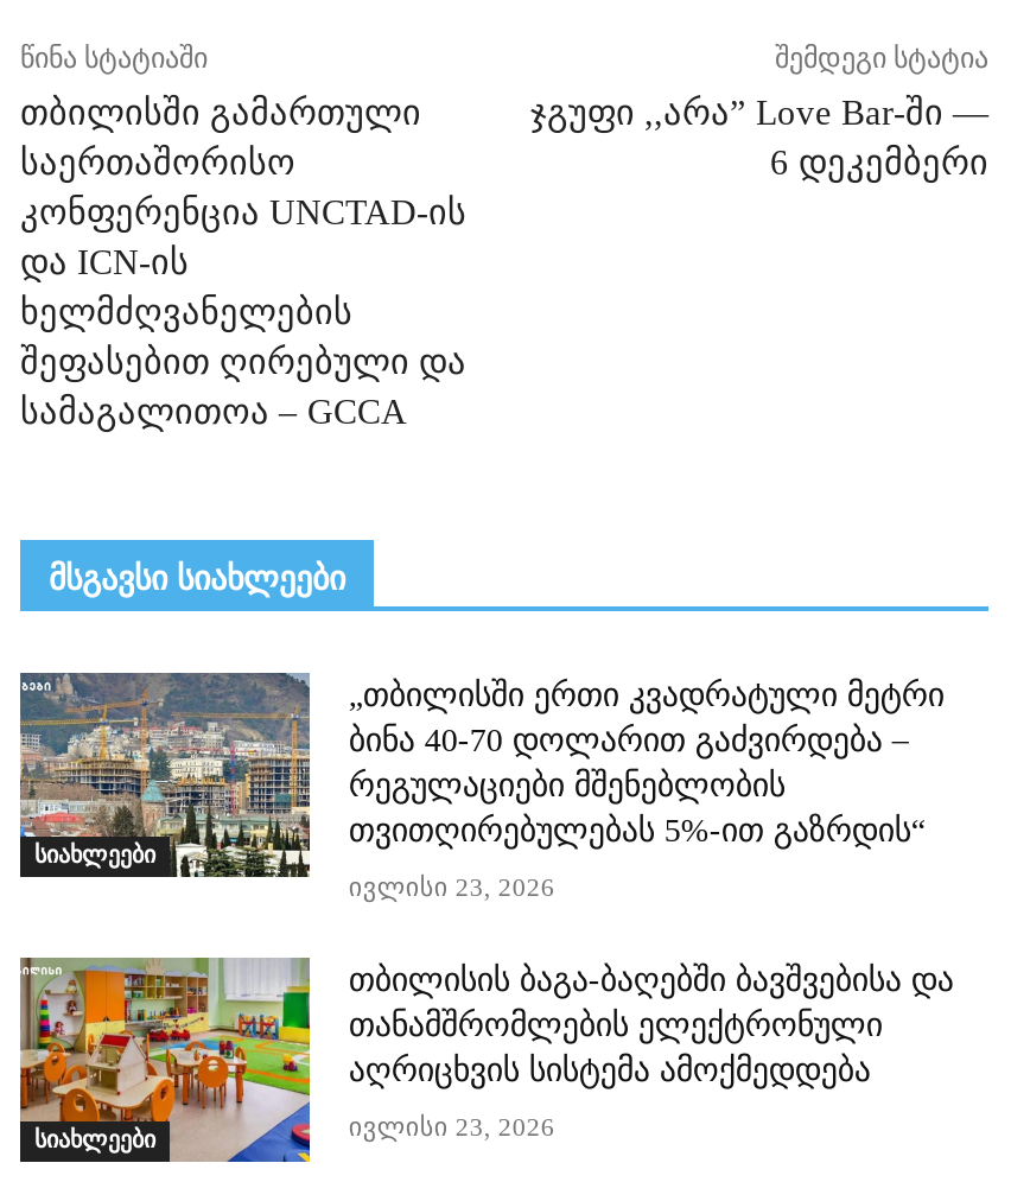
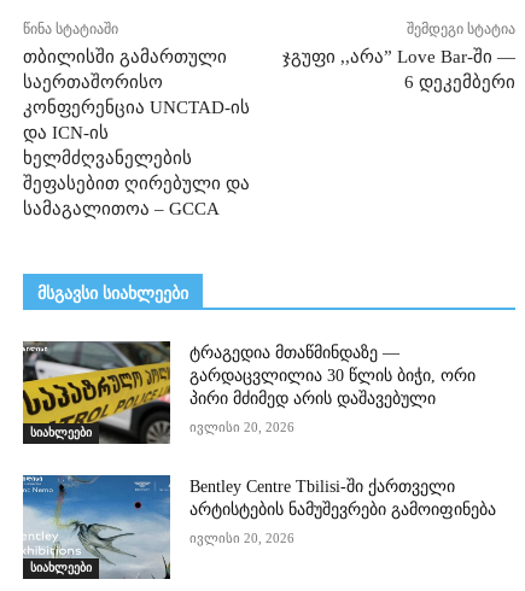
[18,672,944,881] [image] | „თბილისში ერთი კვადრატული მეტრი | ბინა 40-70 დოლარით გაძვირდება – | რეგულაციები მშენებლობის | თვითღირებულებას 5%-ით გაზრდის“ -> [22,340,476,445] [image] | ტრაგედია მთაწმინდაზე — | გარდაცვლილია 30 წლის ბიჭი, ორი | პირი მძიმედ არის დაშავებული
[349,873,555,901] ივლისი 23, 2026 -> [190,419,295,434] ივლისი 20, 2026
[18,954,954,1165] [image] | თბილისის ბაგა-ბაღებში ბავშვებისა და | თანამშრომლების ელექტრონული | აღრიცხვის სისტემა ამოქმედდება -> [22,474,497,580] [image] | Bentley Centre Tbilisi-ში ქართველი | არტისტების ნამუშევრები გამოიფინება
[349,1112,555,1141] ივლისი 23, 2026 -> [190,531,295,546] ივლისი 20, 2026

